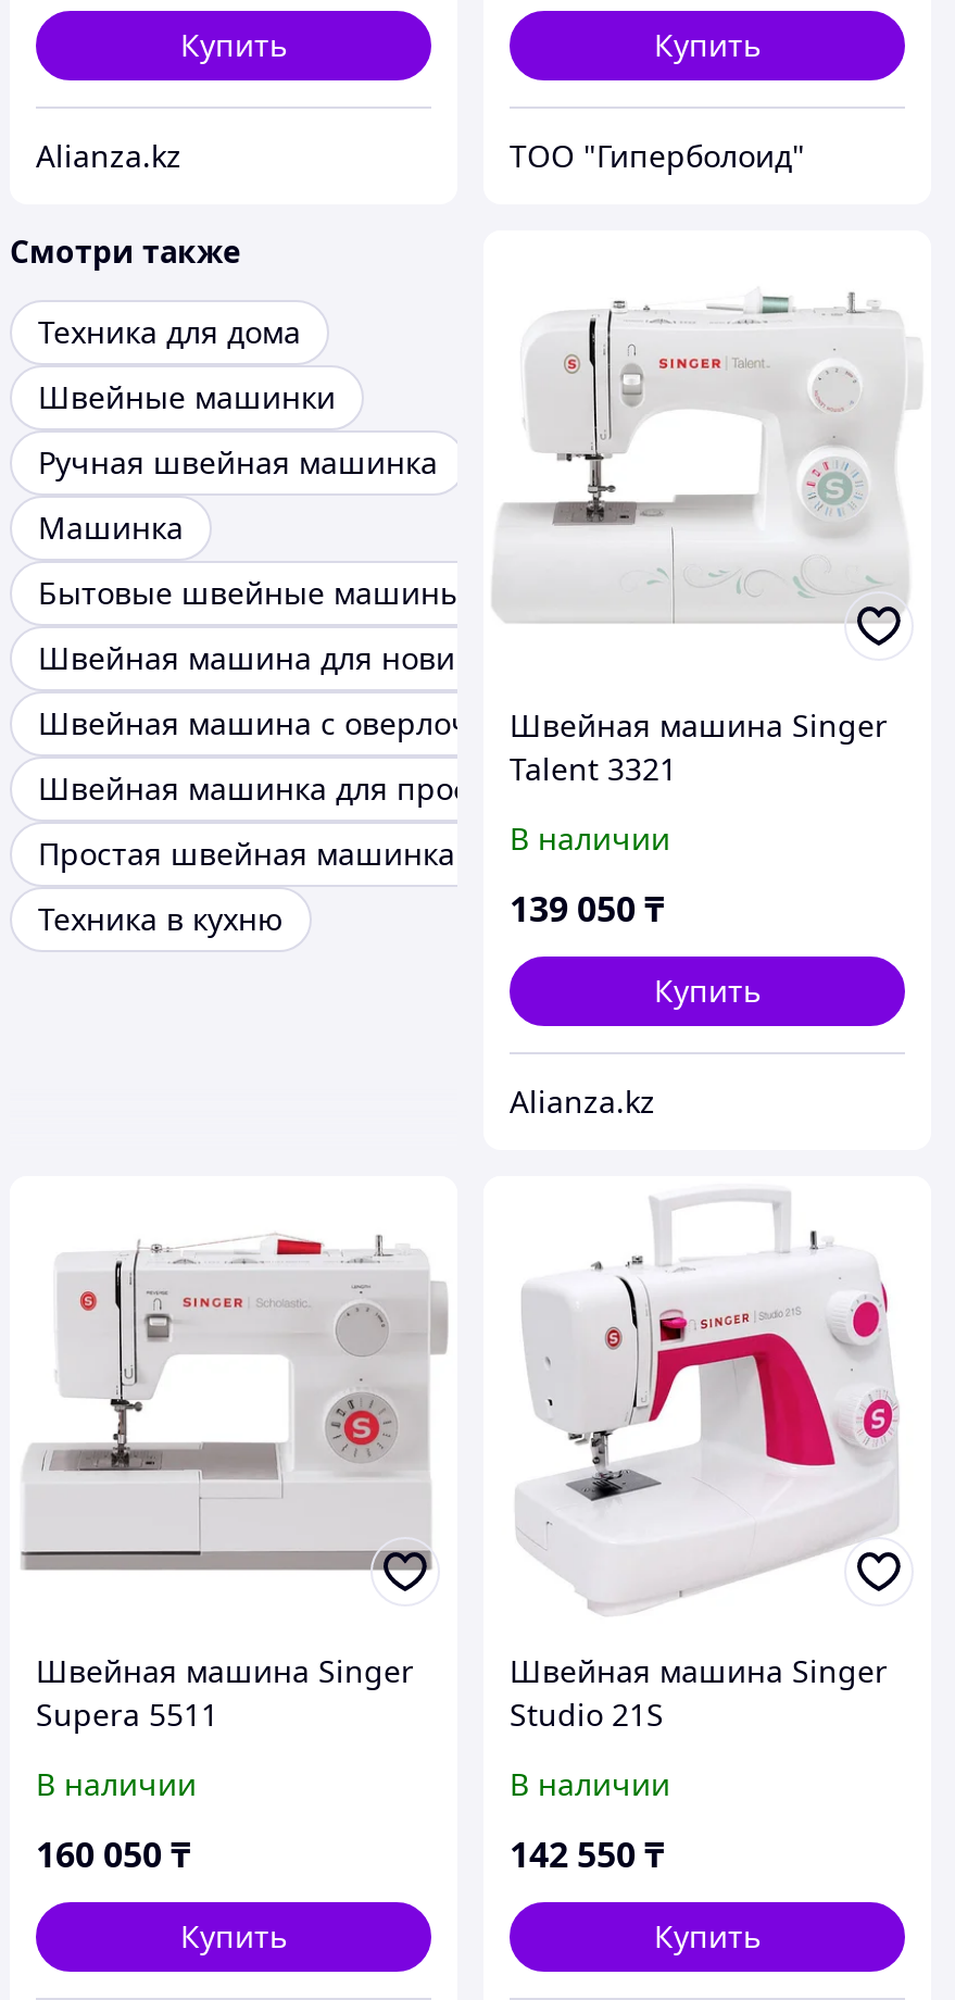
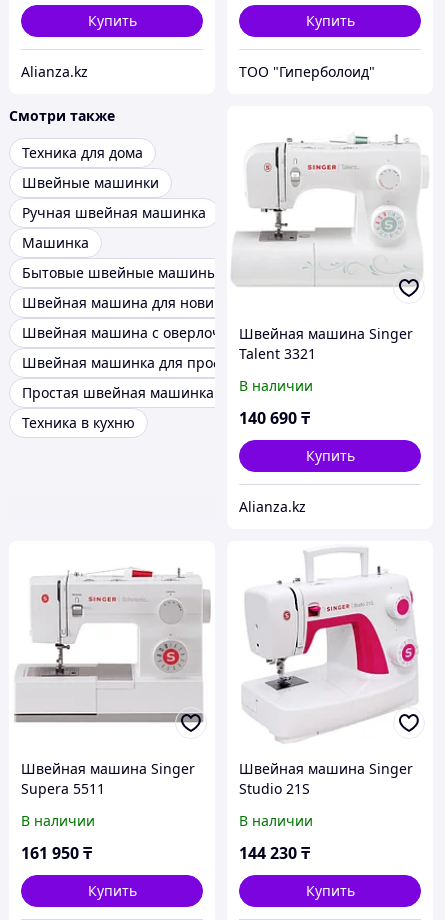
[510,885,664,933] 139 050 ₸ -> [239,407,310,429] 140 690 ₸
[36,1831,190,1878] 160 050 ₸ -> [21,842,92,864] 161 950 ₸
[510,1831,664,1878] 142 550 ₸ -> [239,842,310,864] 144 230 ₸

